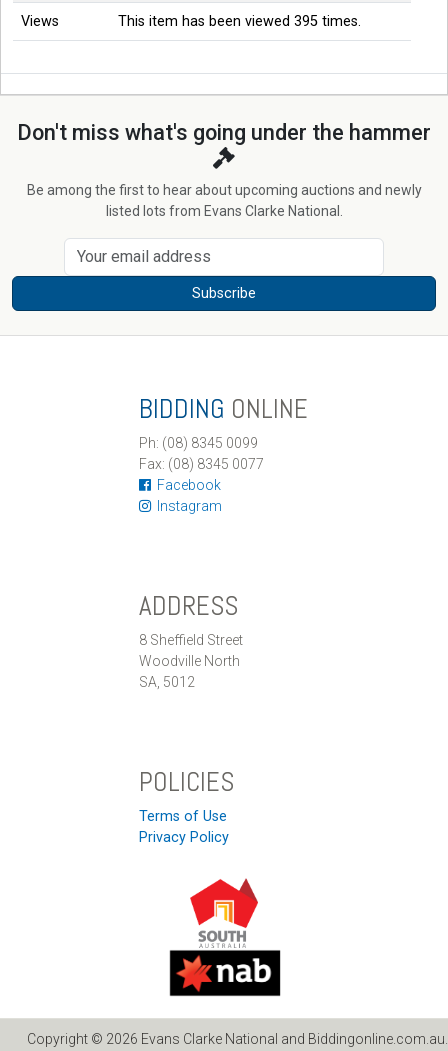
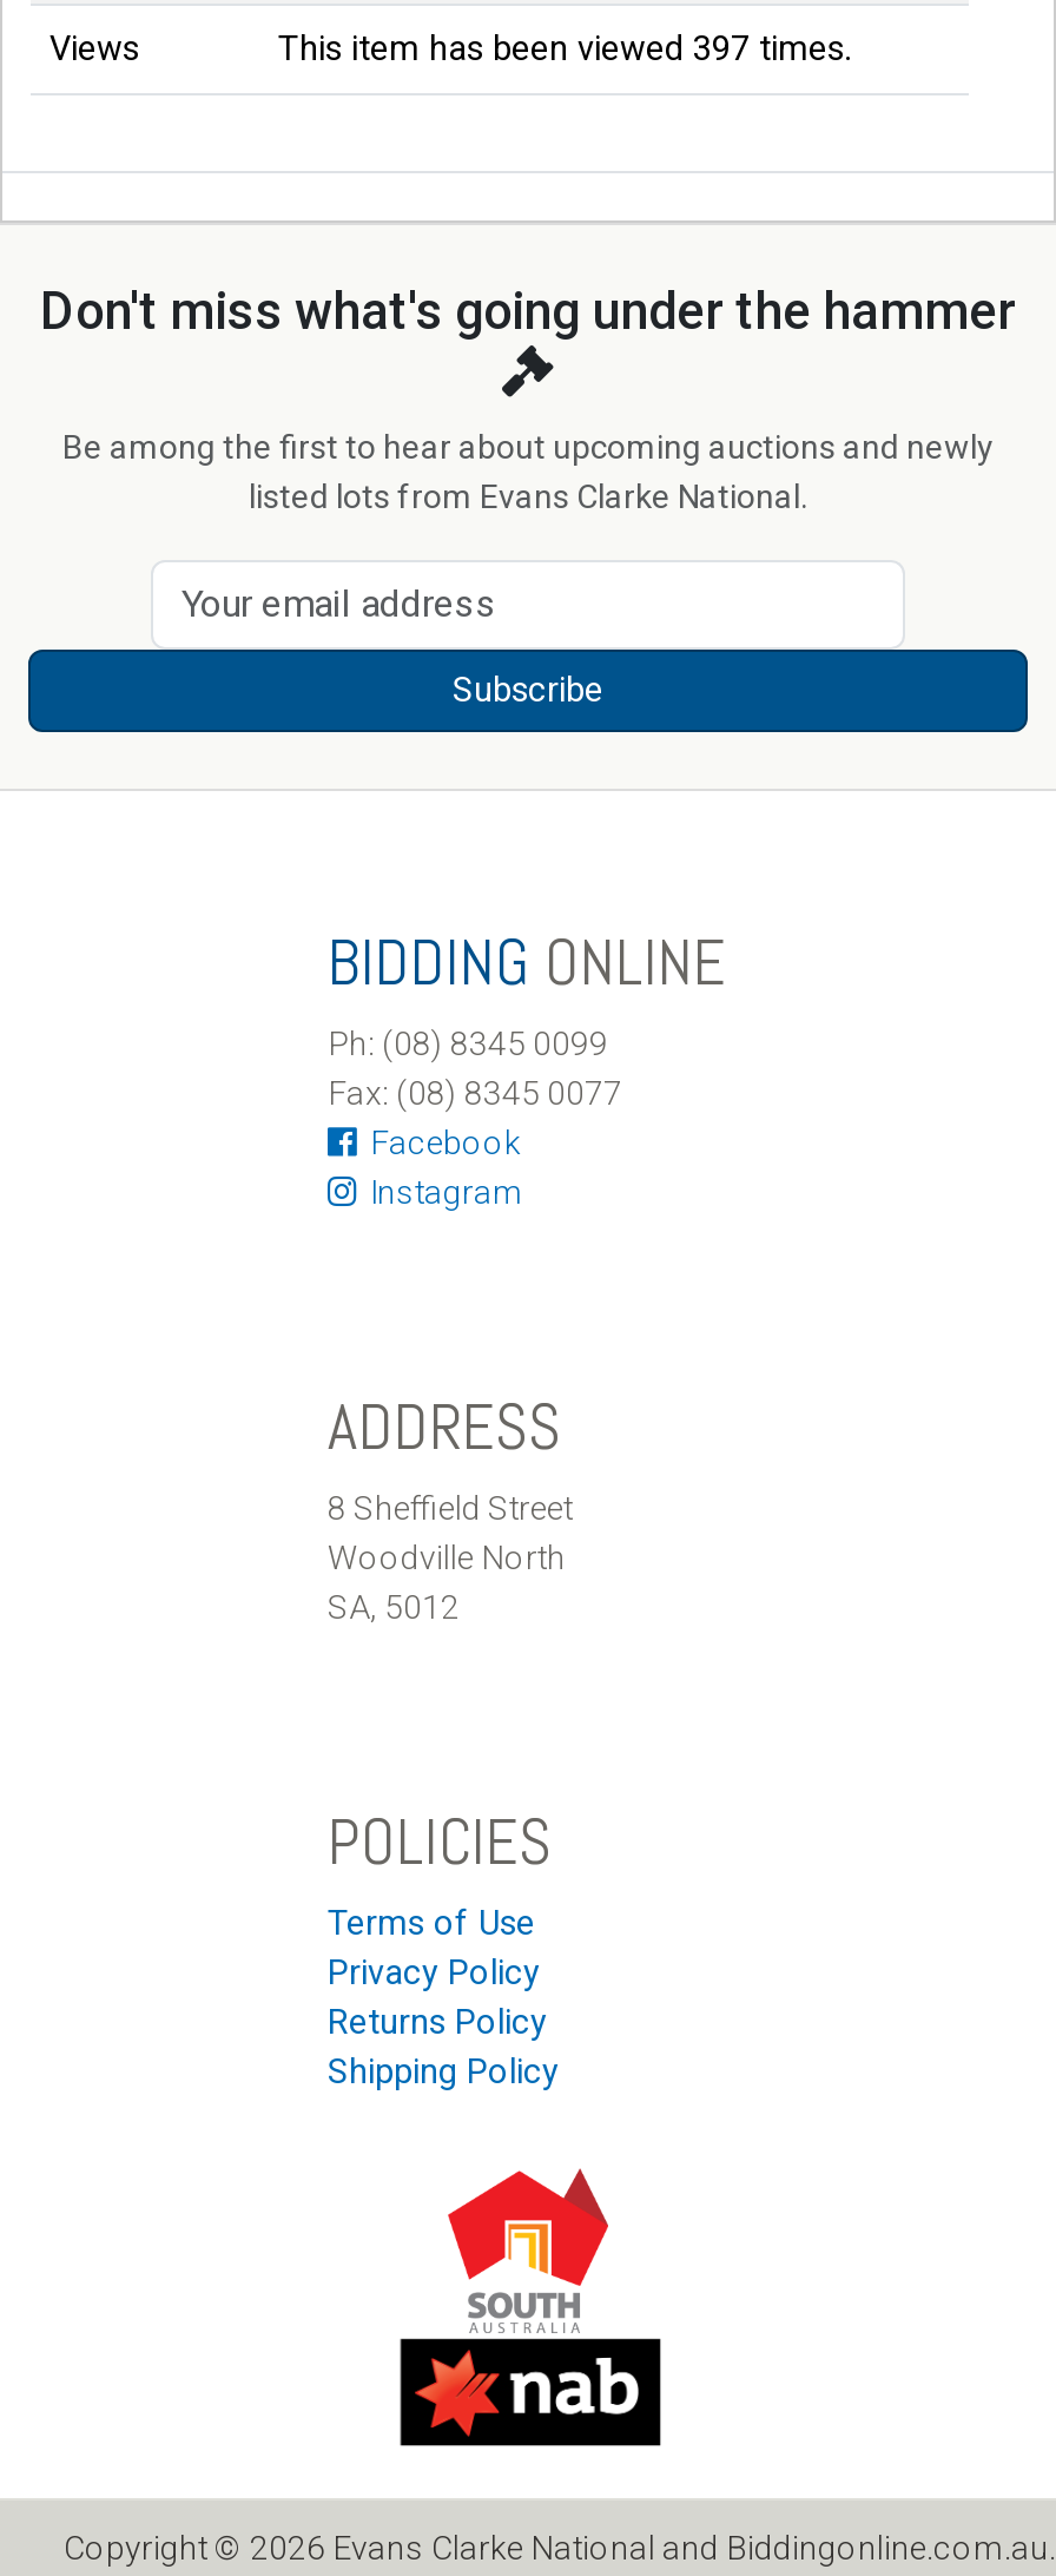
[118,13,361,30] This item has been viewed 395 times. -> [278,30,851,70] This item has been viewed 397 times.
none -> [328,2004,559,2093] Returns Policy | Shipping Policy

